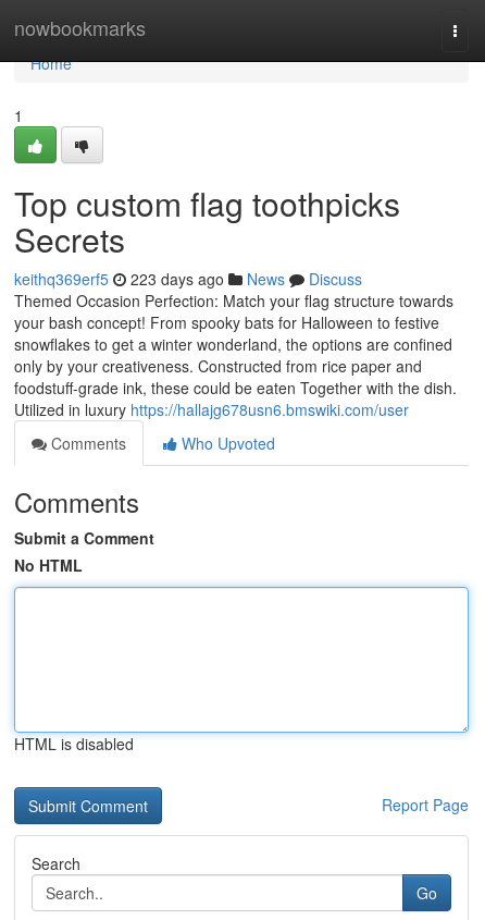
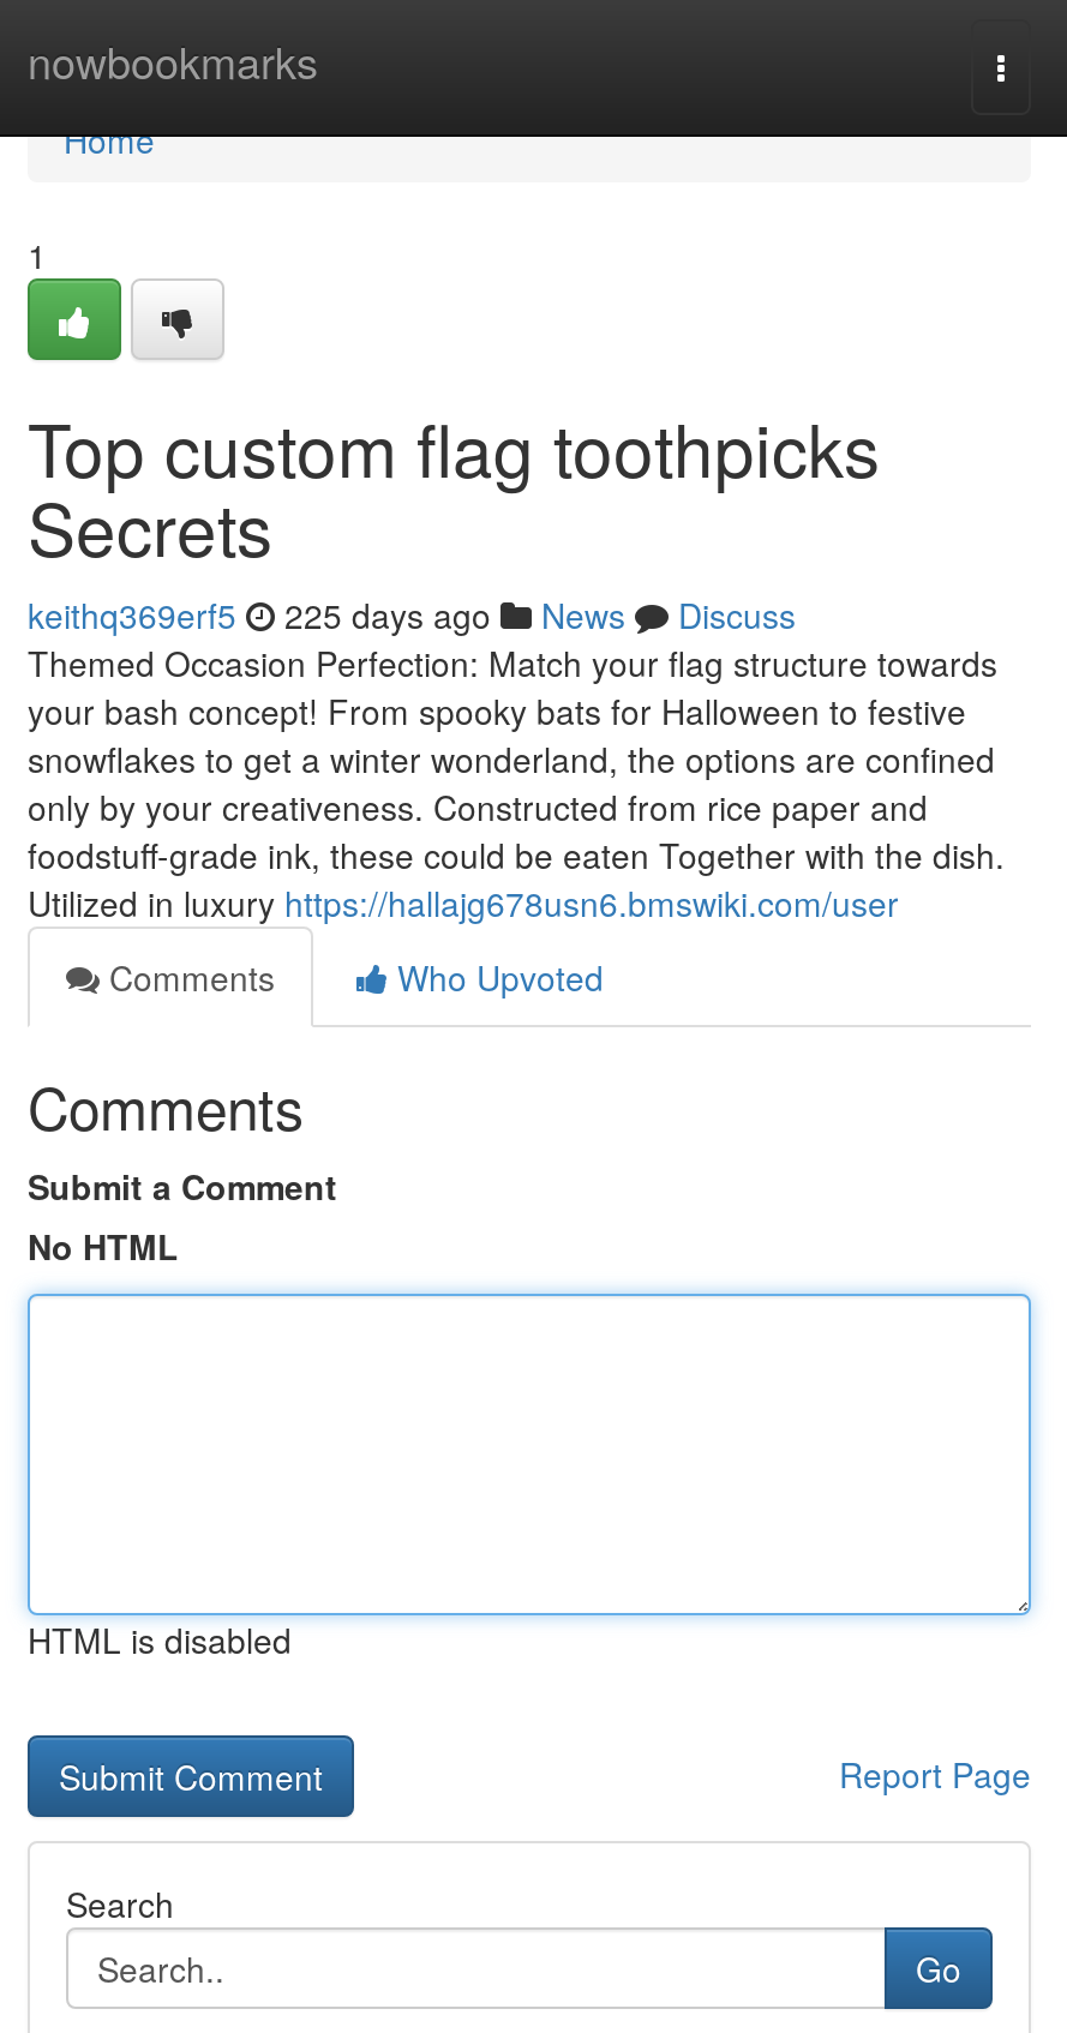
[14,268,362,290] keithq369erf5 223 days ago News Discuss -> [28,590,796,638] keithq369erf5 225 days ago News Discuss

